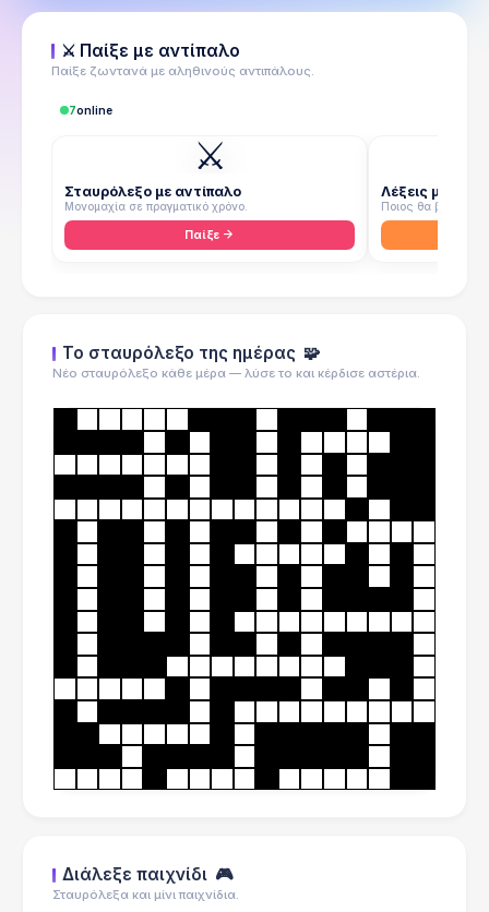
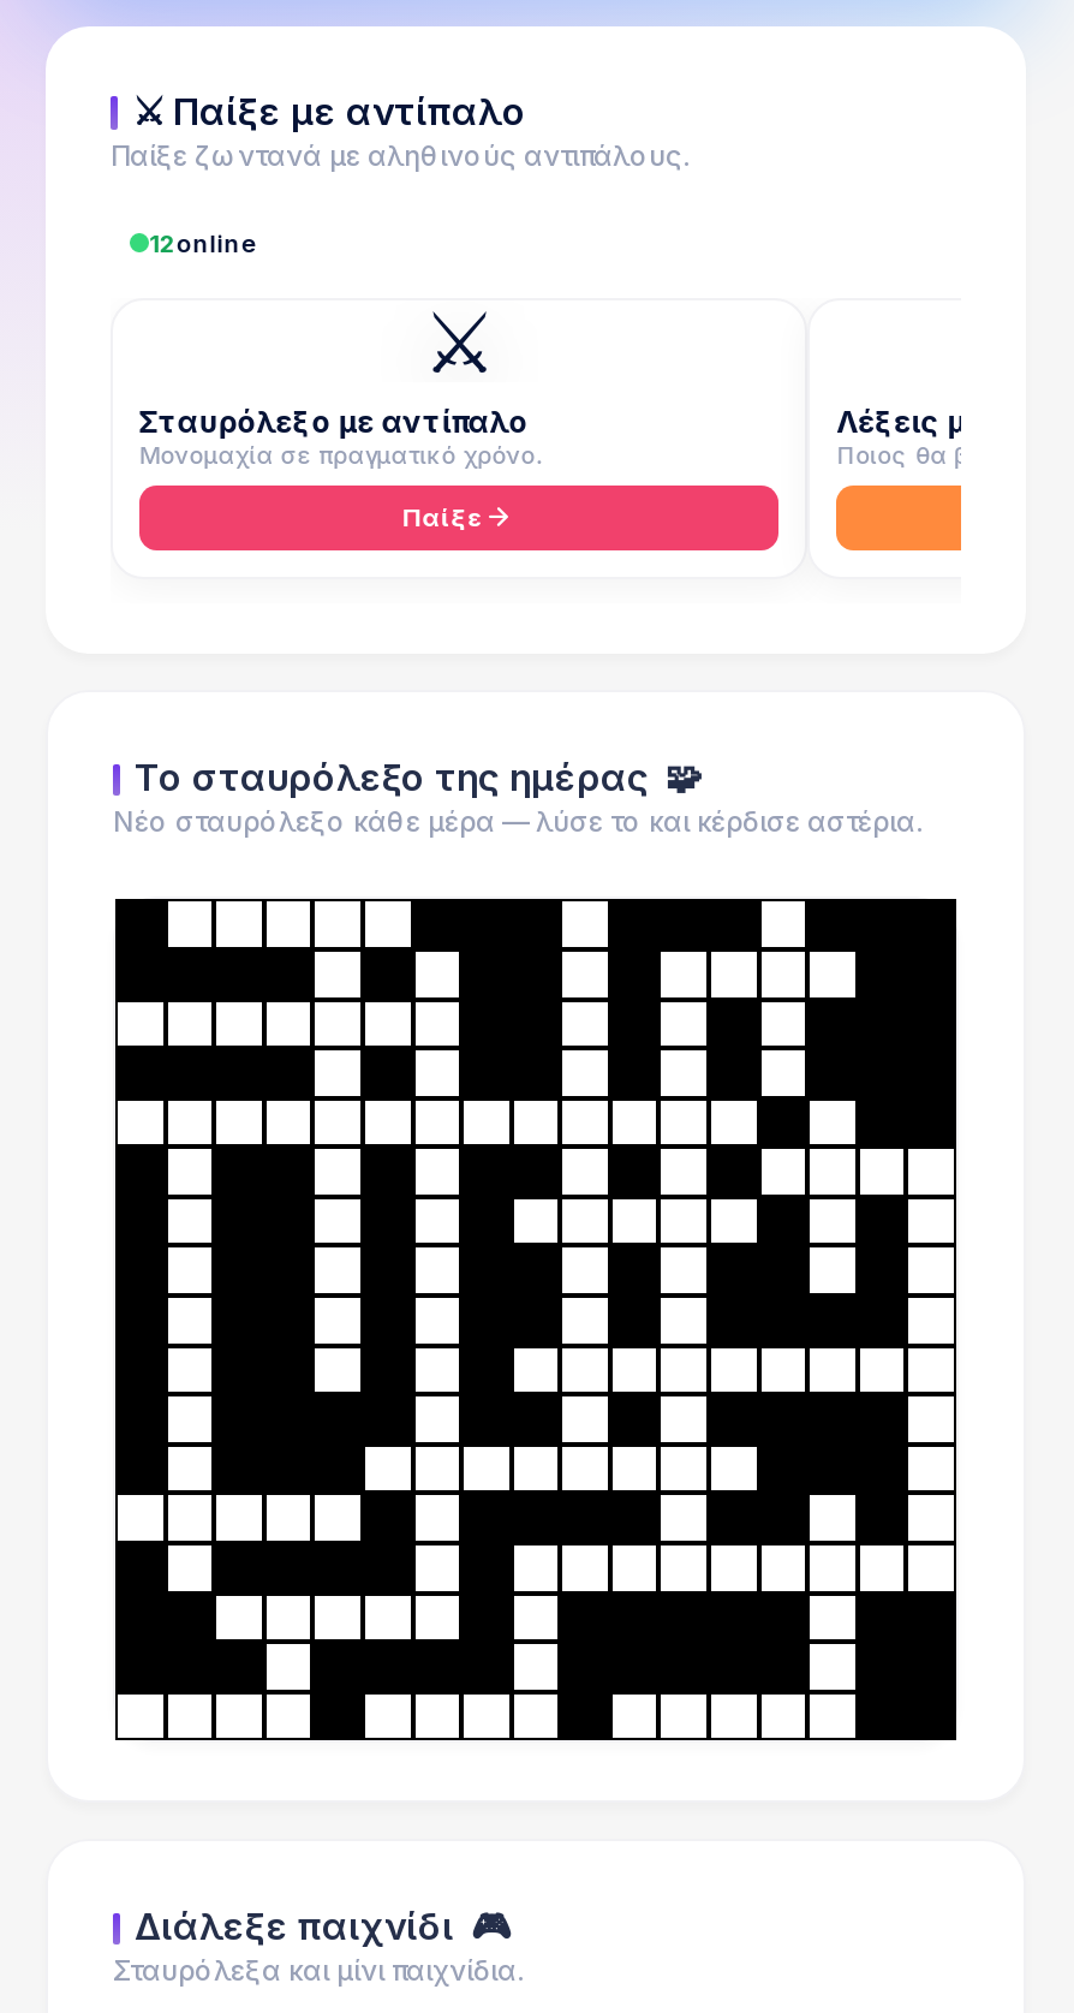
[69,103,113,116] 7online -> [150,227,256,256] 12online

